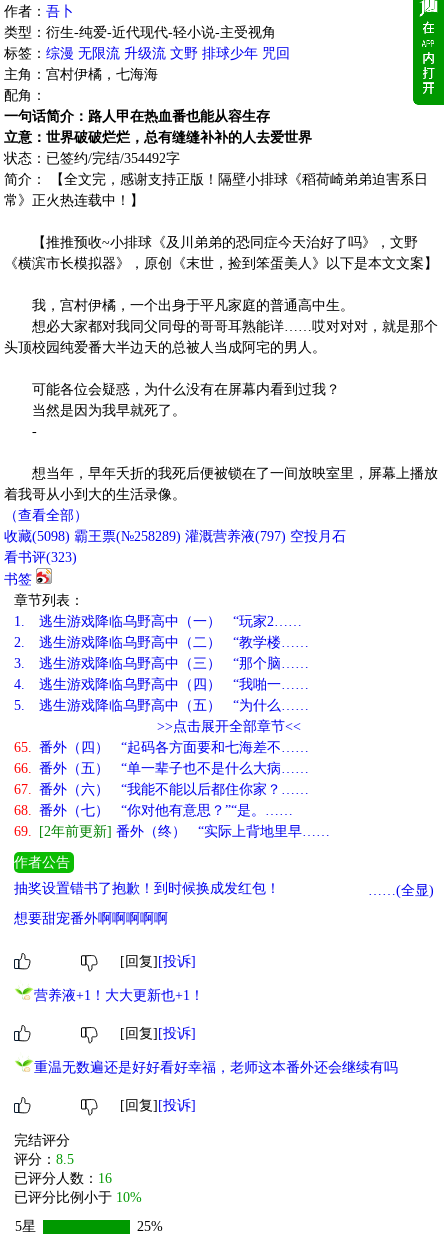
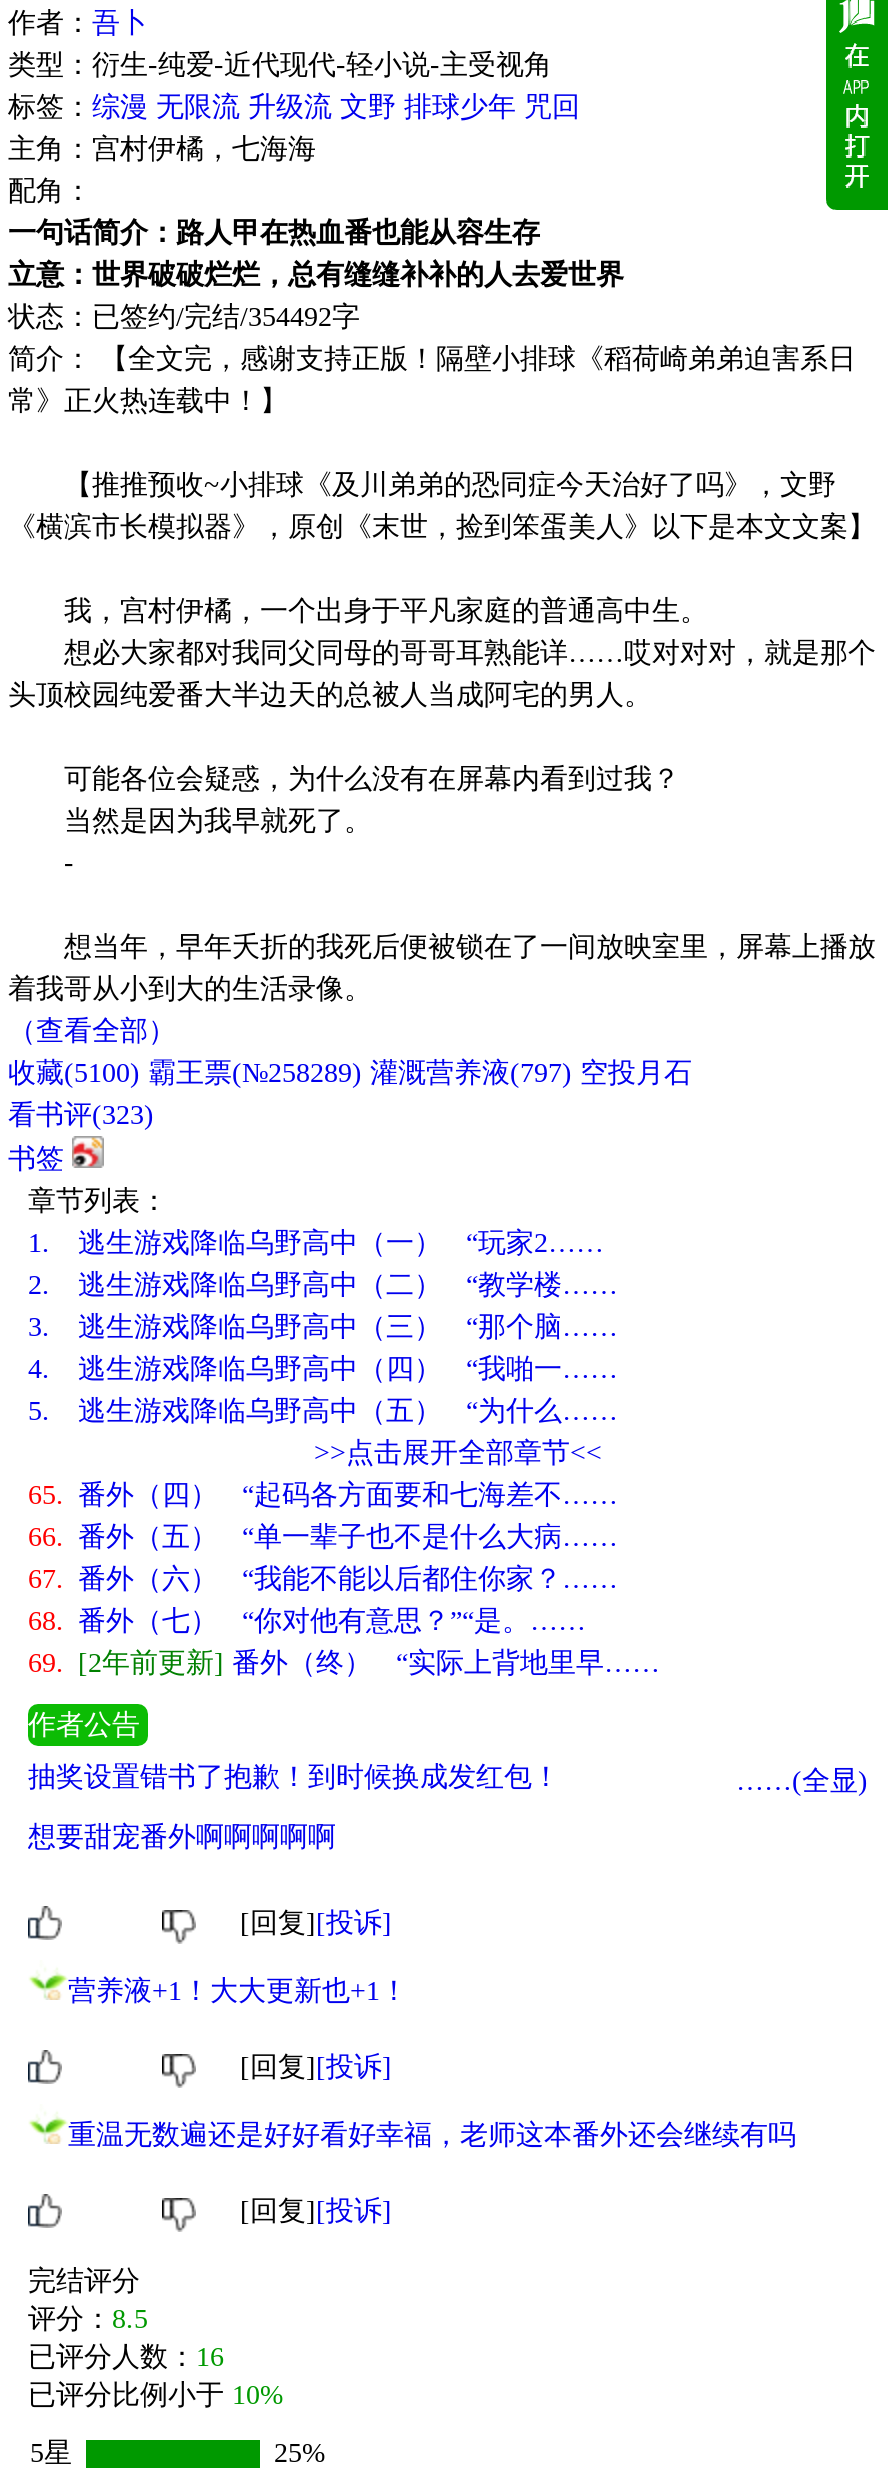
[4,529,346,544] 收藏(5098) 霸王票(№258289) 灌溉营养液(797) 空投月石 -> [8,1058,692,1088] 收藏(5100) 霸王票(№258289) 灌溉营养液(797) 空投月石

